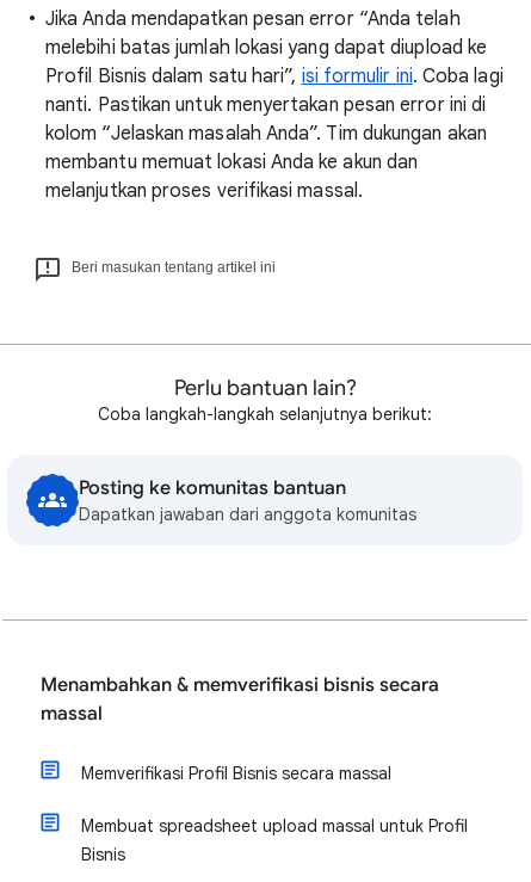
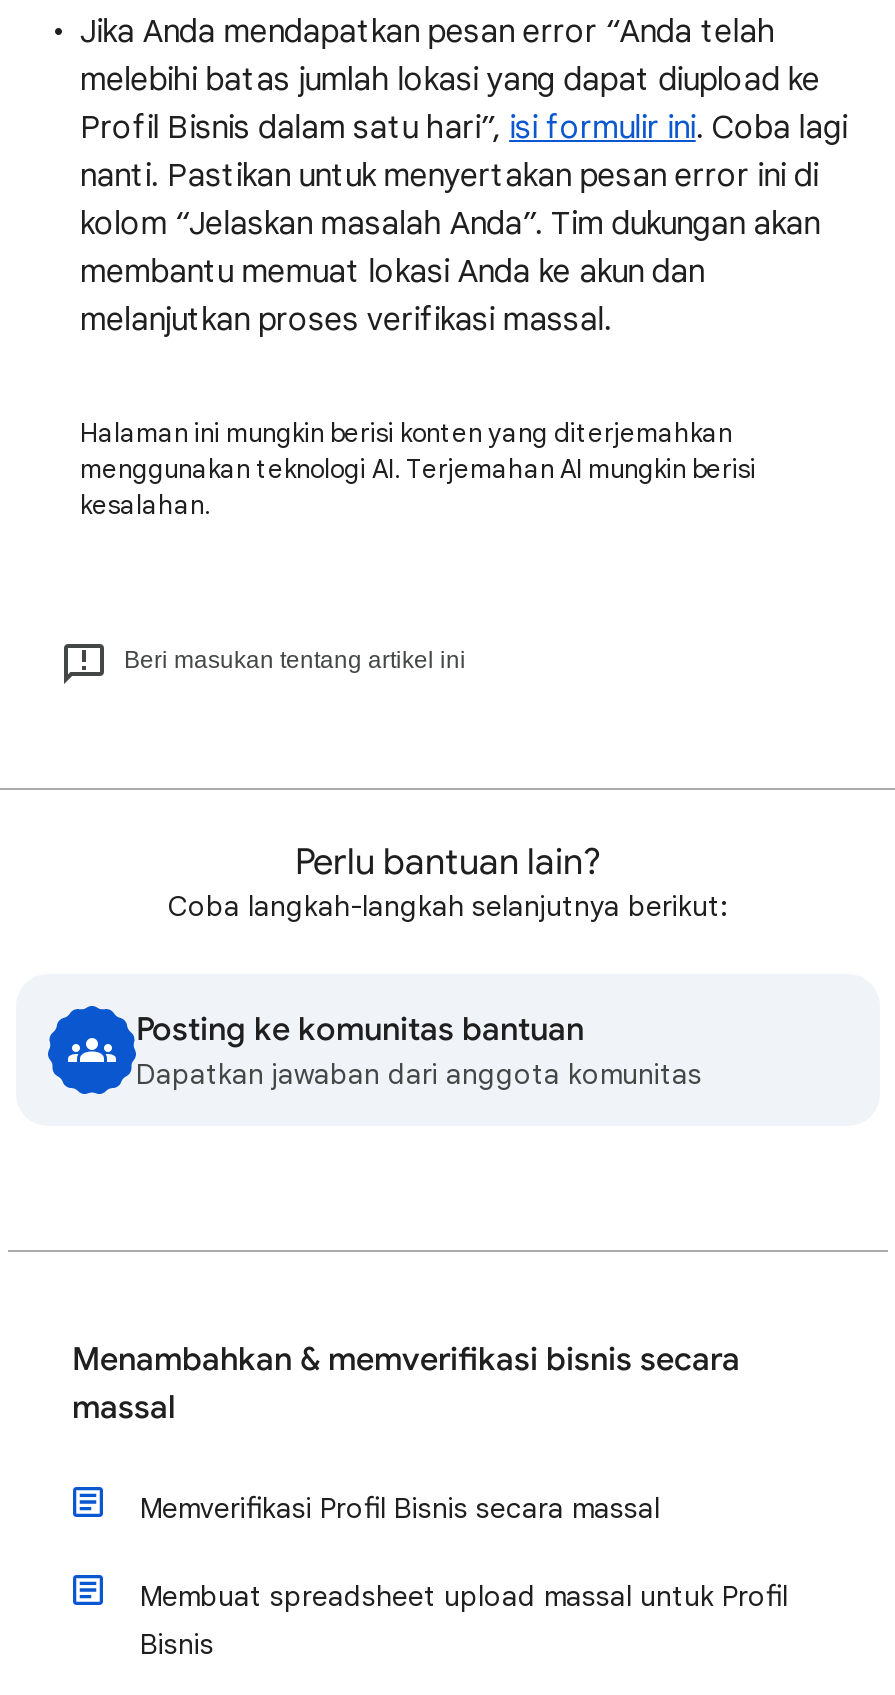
none -> [80,416,756,522] Halaman ini mungkin berisi konten yang diterjemahkan | menggunakan teknologi AI. Terjemahan AI mungkin berisi | kesalahan.

